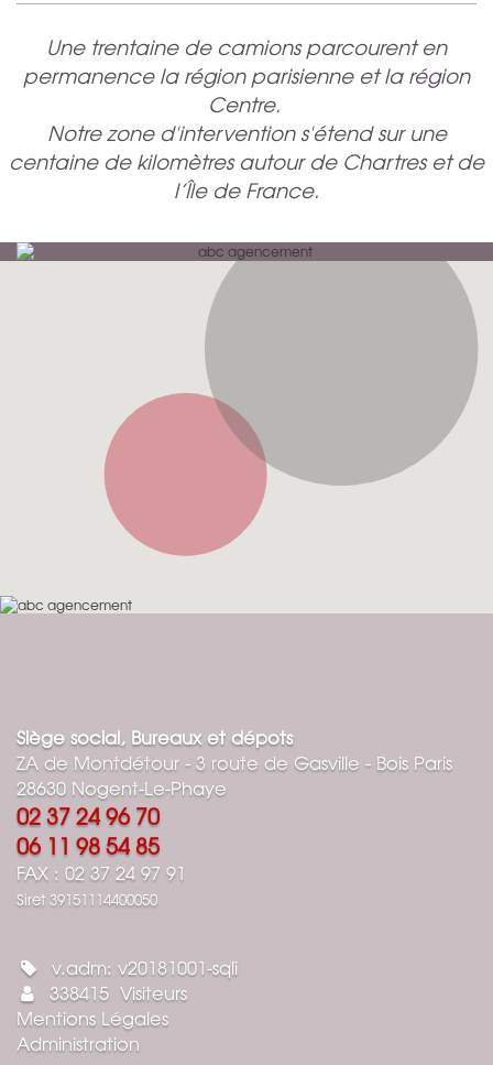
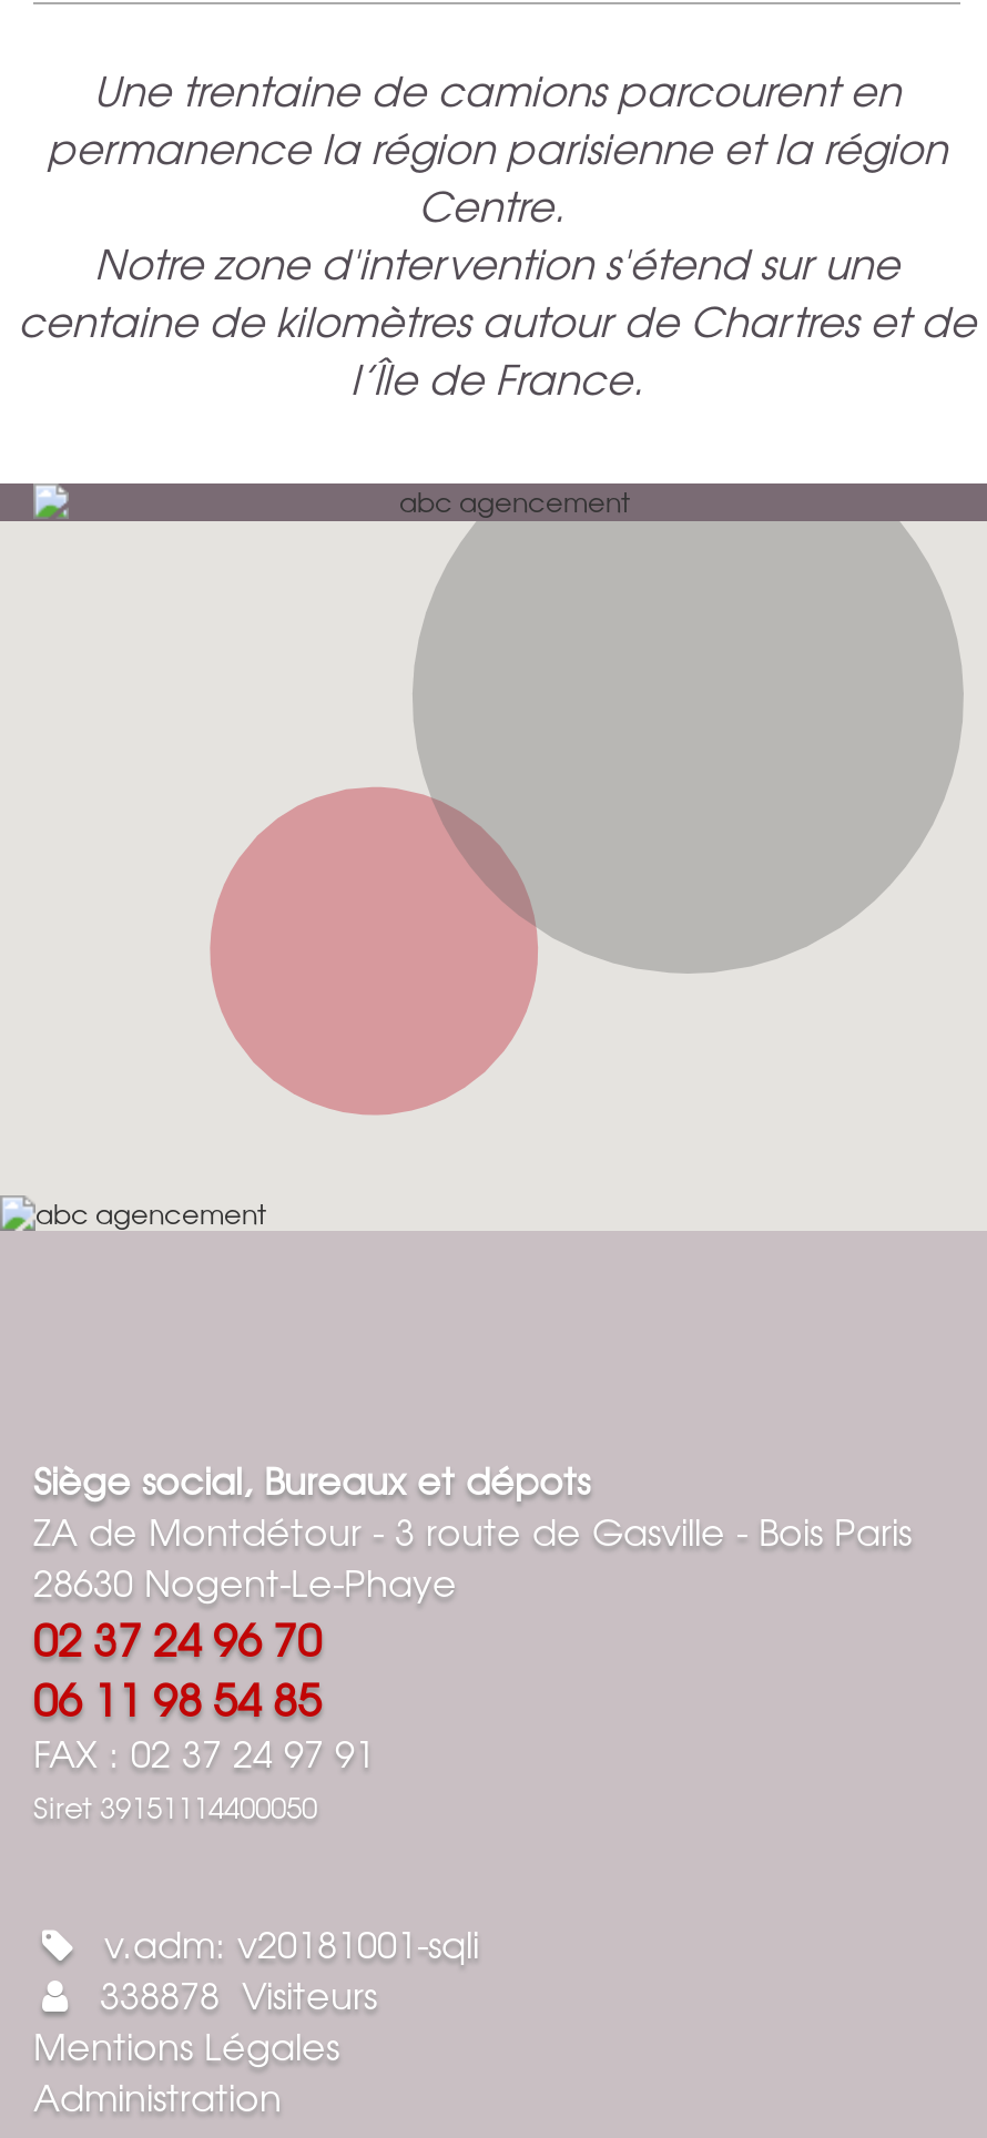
[50,979,187,1006] 338415 Visiteurs -> [100,1967,377,2020] 338878 Visiteurs

